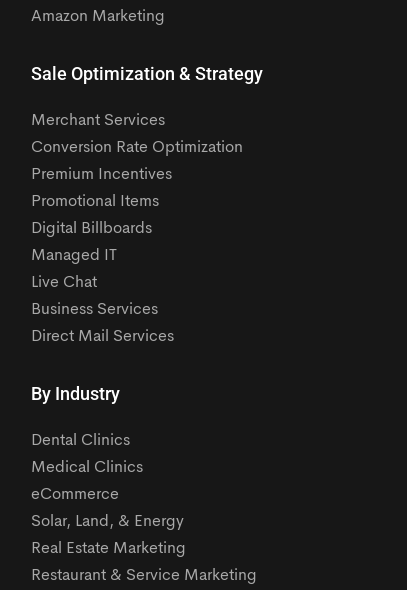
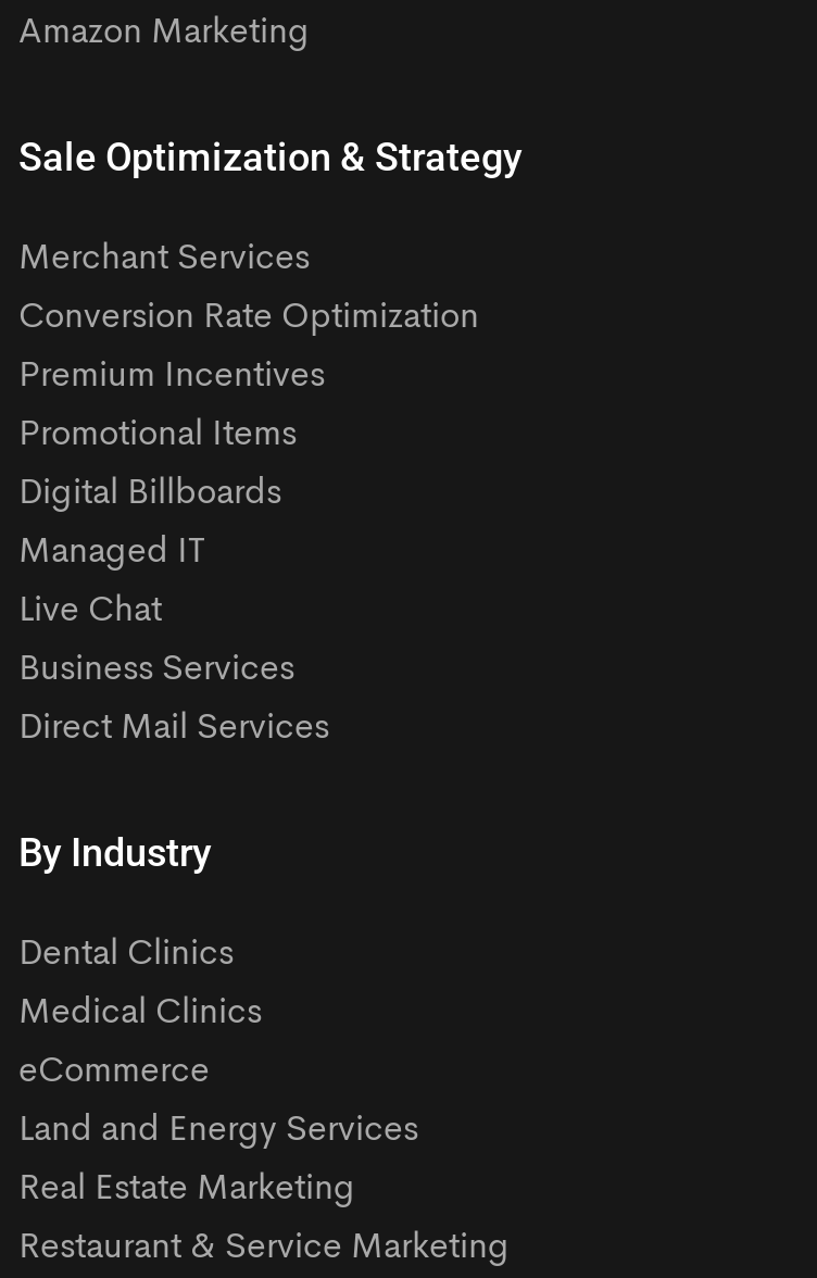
[31,513,184,529] Solar, Land, & Energy -> [18,1113,418,1148] Land and Energy Services

